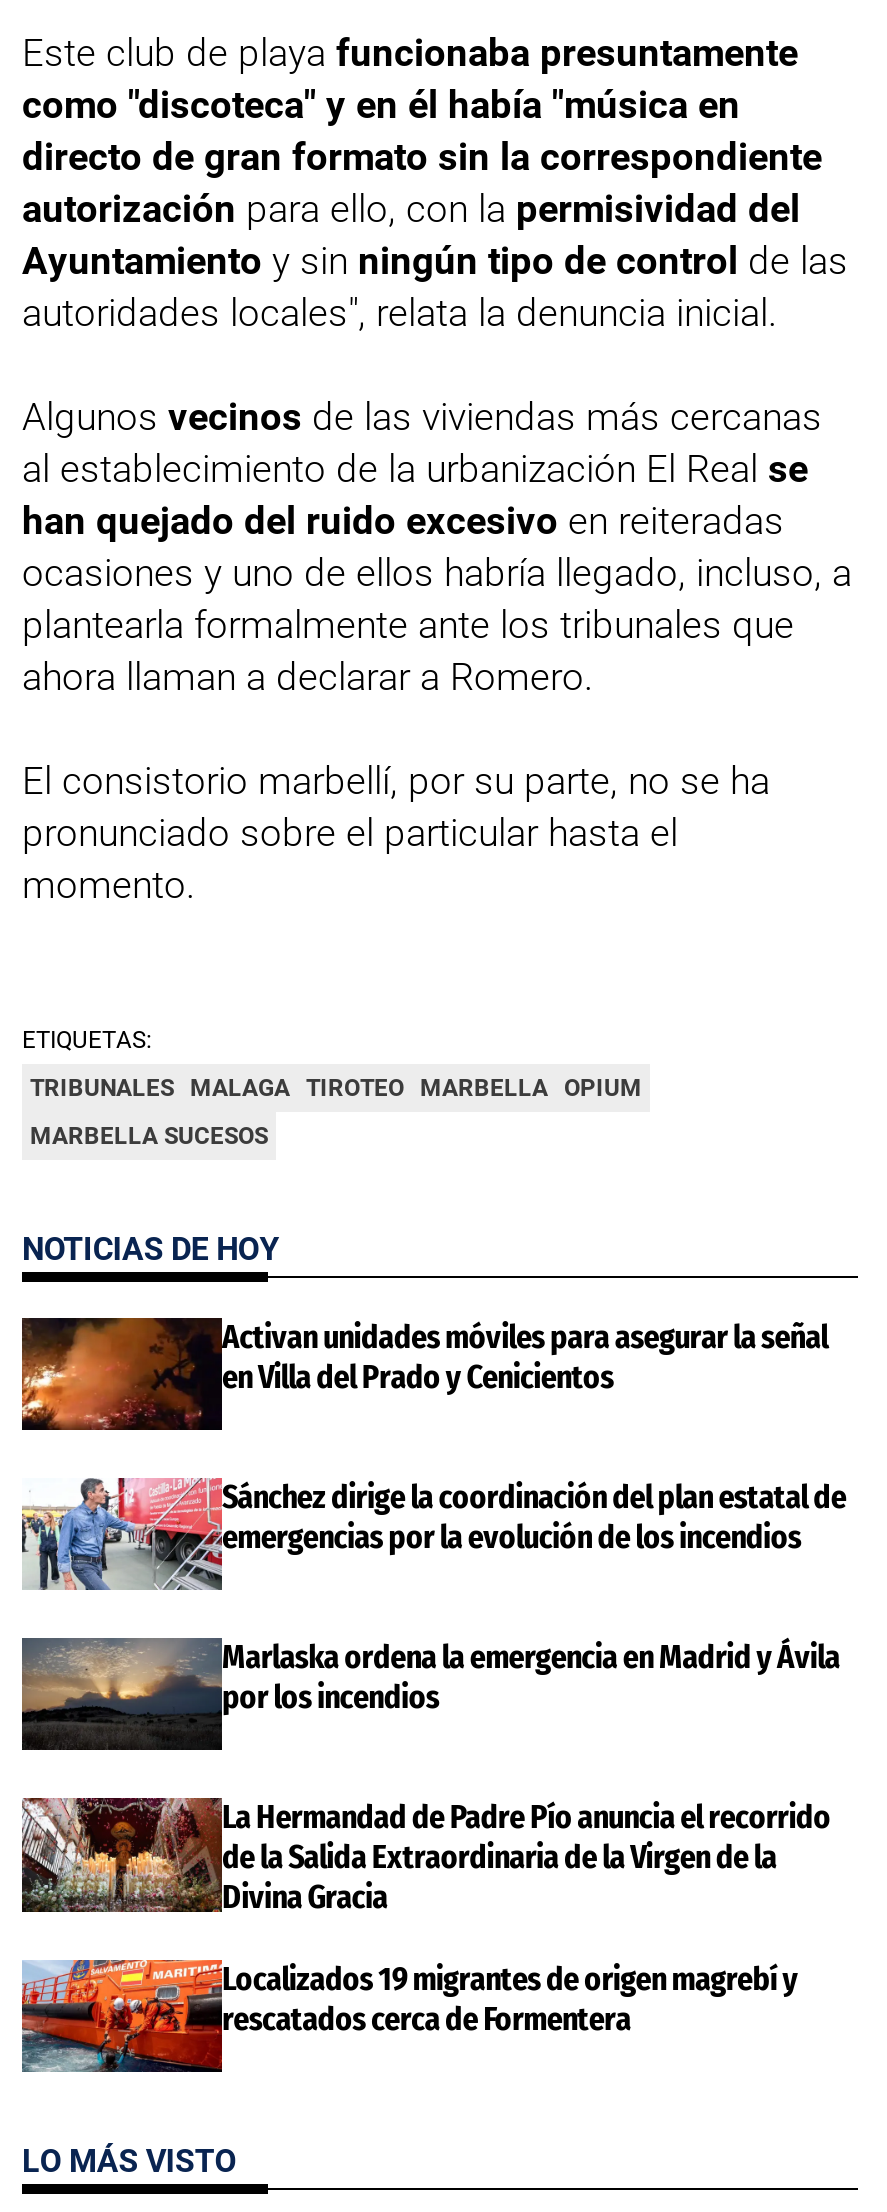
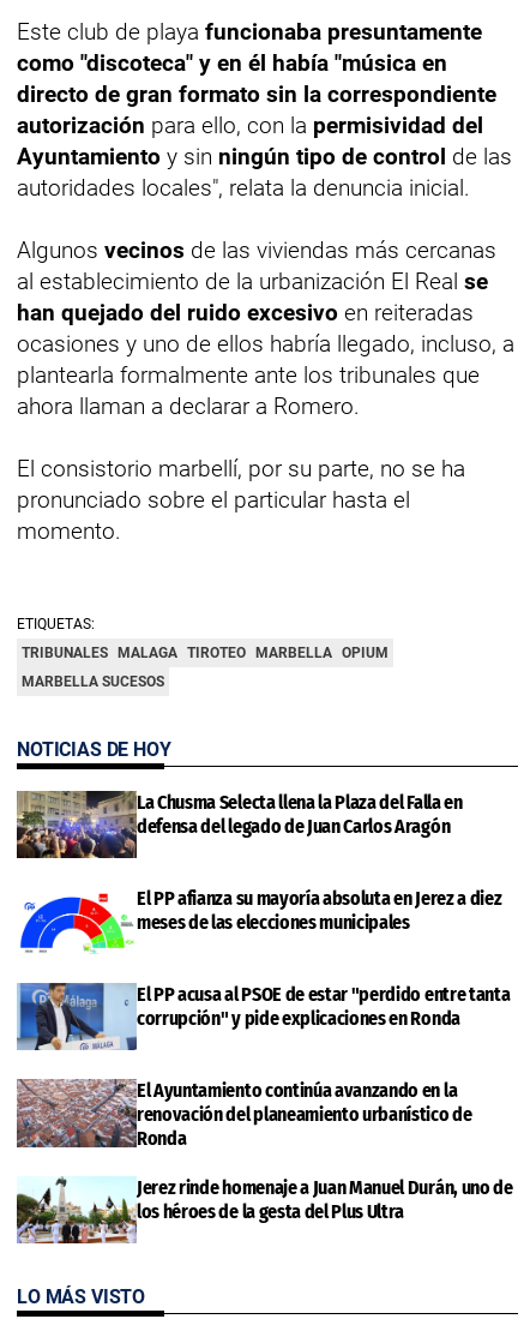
[20,1316,828,1432] [image] | Activan unidades móviles para asegurar la señal | en Villa del Prado y Cenicientos -> [16,790,462,859] [image] | La Chusma Selecta llena la Plaza del Falla en | defensa del legado de Juan Carlos Aragón
[20,1476,846,1592] [image] | Sánchez dirige la coordinación del plan estatal de | emergencias por la evolución de los incendios -> [17,887,502,954] [image] | El PP afianza su mayoría absoluta en Jerez a diez | meses de las elecciones municipales
[20,1636,840,1752] [image] | Marlaska ordena la emergencia en Madrid y Ávila | por los incendios -> [16,982,510,1051] [image] | El PP acusa al PSOE de estar "perdido entre tanta | corrupción" y pide explicaciones en Ronda
[24,1796,831,1917] [image] | La Hermandad de Padre Pío anuncia el recorrido | de la Salida Extraordinaria de la Virgen de la | Divina Gracia -> [16,1079,472,1150] [image] | El Ayuntamiento continúa avanzando en la | renovación del planeamiento urbanístico de | Ronda
[20,1958,798,2074] [image] | Localizados 19 migrantes de origen magrebí y | rescatados cerca de Formentera -> [16,1176,513,1245] [image] | Jerez rinde homenaje a Juan Manuel Durán, uno de | los héroes de la gesta del Plus Ultra

